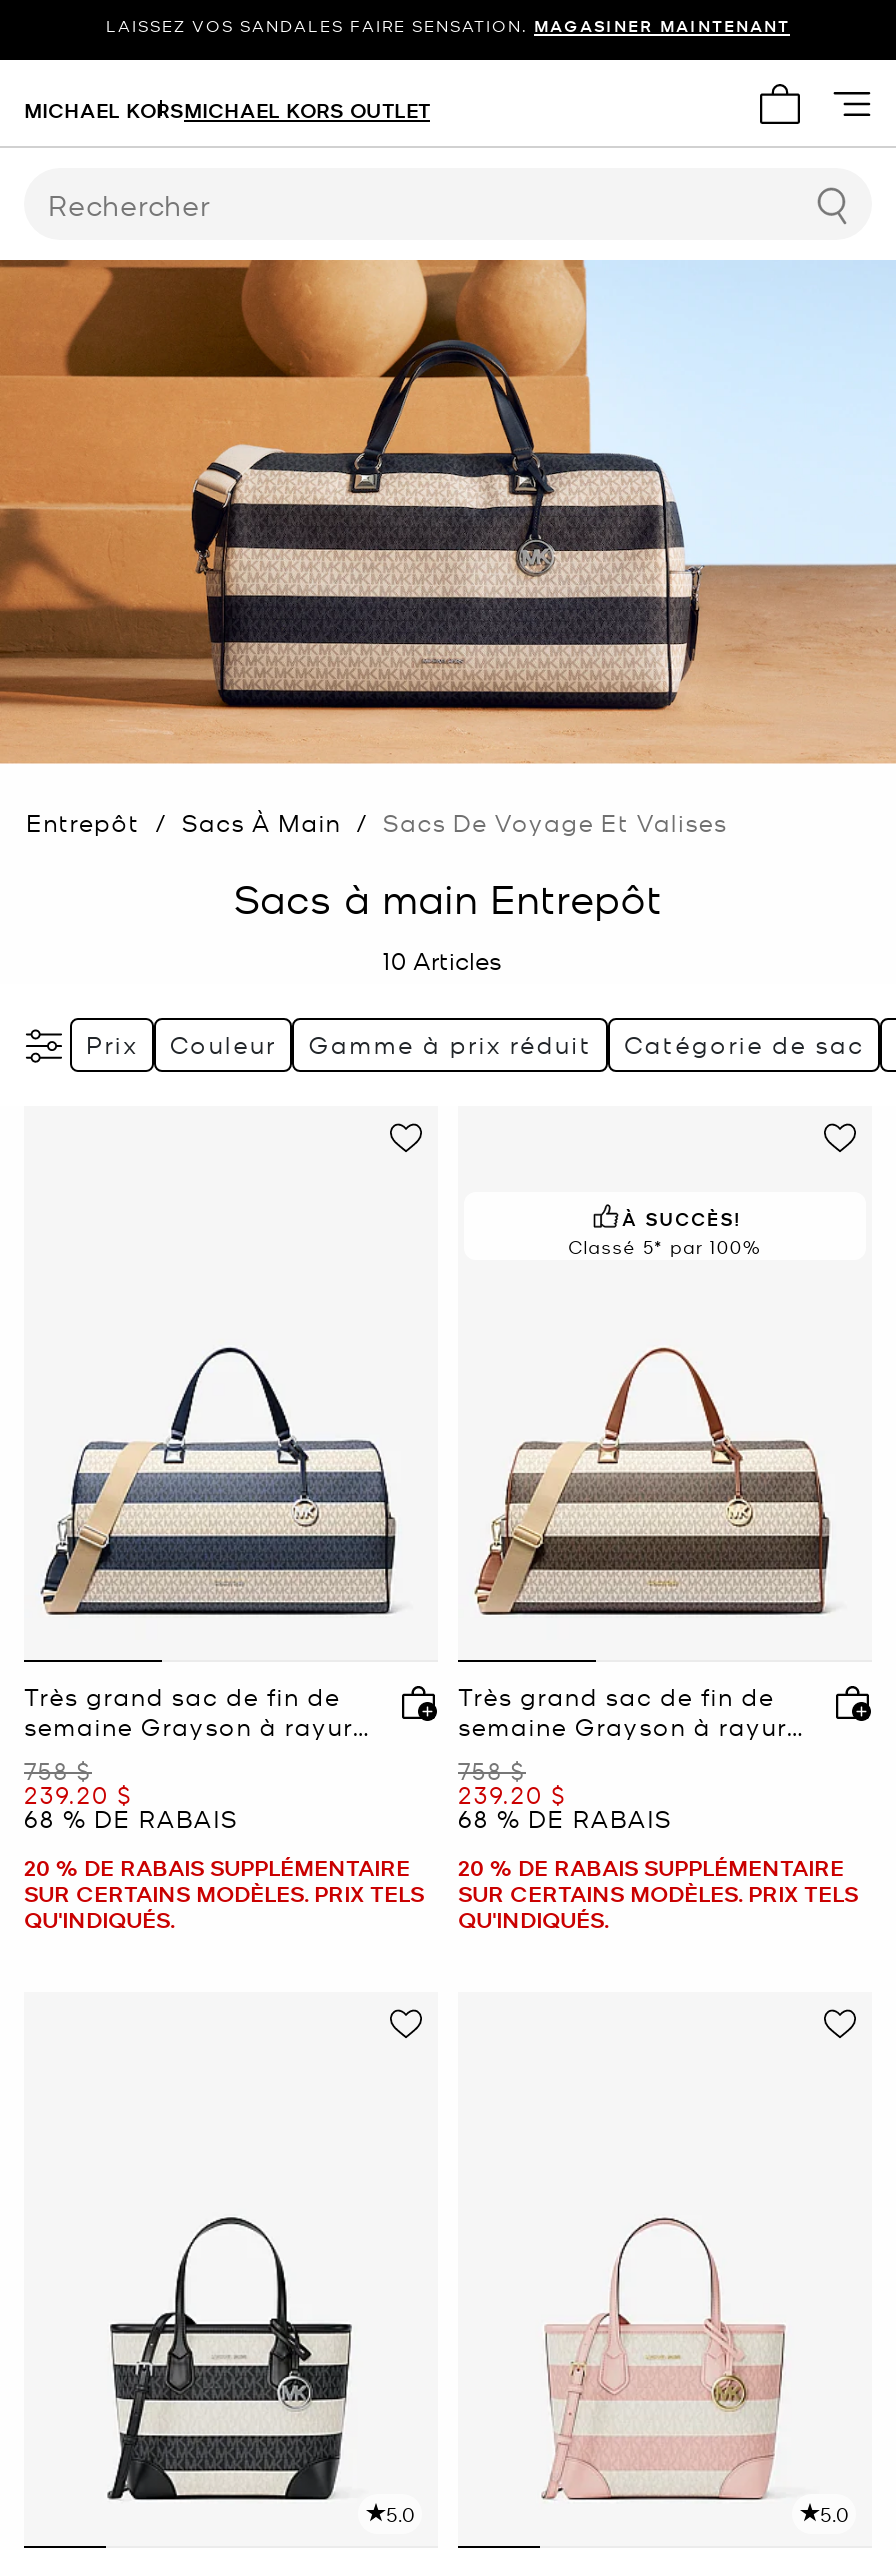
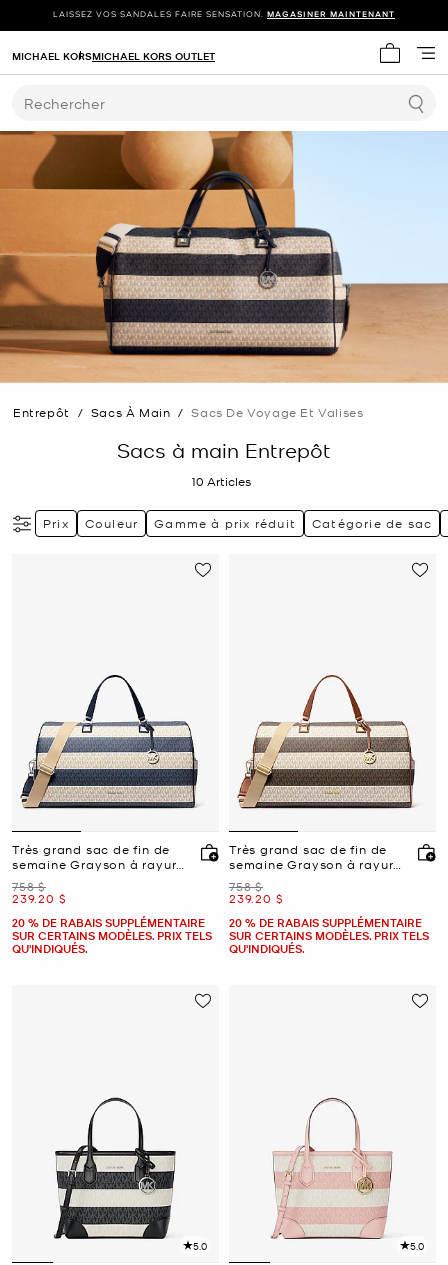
[568,1201,762,1260] À SUCCÈS! | Classé 5* par 100% -> none
[24,1802,238,1834] 68 % DE RABAIS -> none
[458,1802,672,1834] 68 % DE RABAIS -> none

